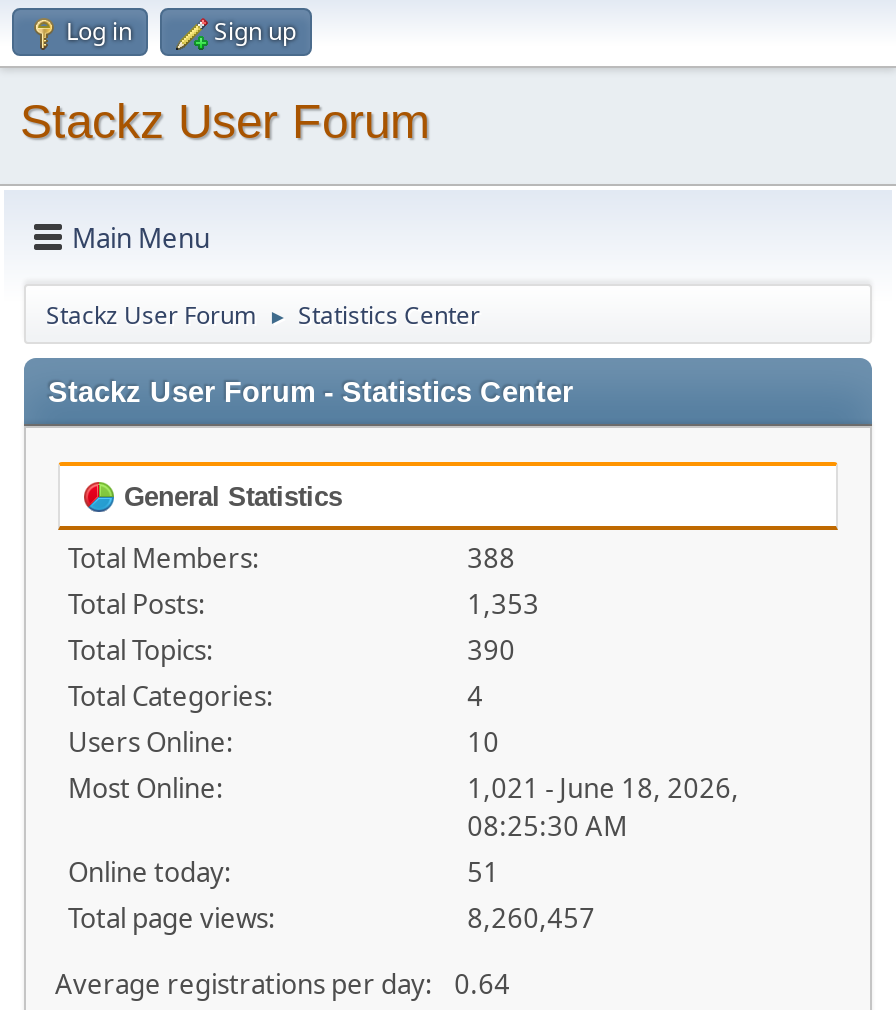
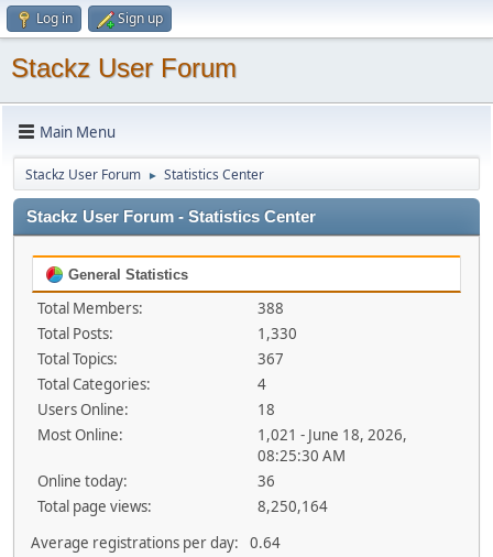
[467,586,539,622] 1,353 -> [257,324,297,343] 1,330
[467,632,515,668] 390 -> [257,349,283,369] 367
[467,724,499,760] 10 -> [257,400,275,419] 18
[467,854,499,890] 51 -> [257,471,275,491] 36
[467,900,595,936] 8,260,457 -> [257,496,327,516] 8,250,164

